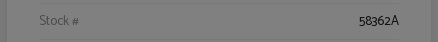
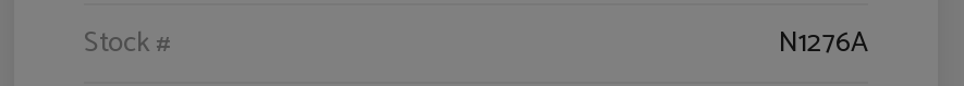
[359,11,399,32] 58362A -> [779,21,868,67] N1276A

